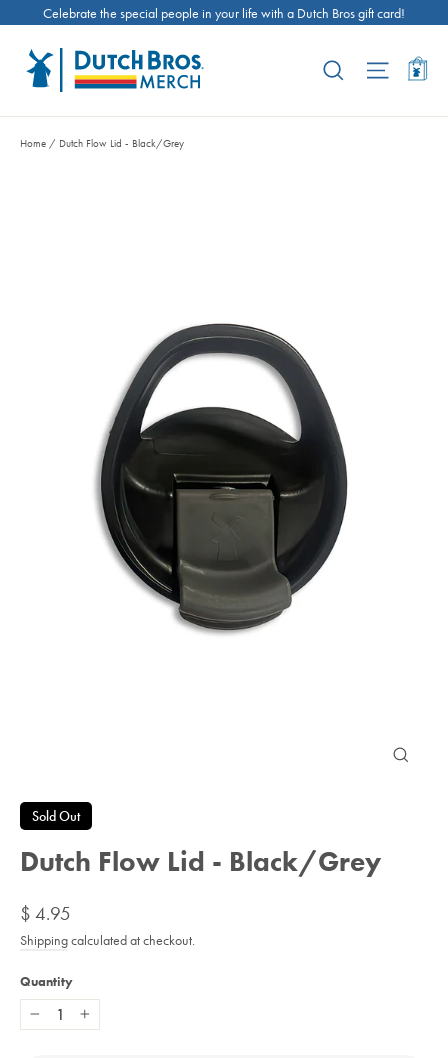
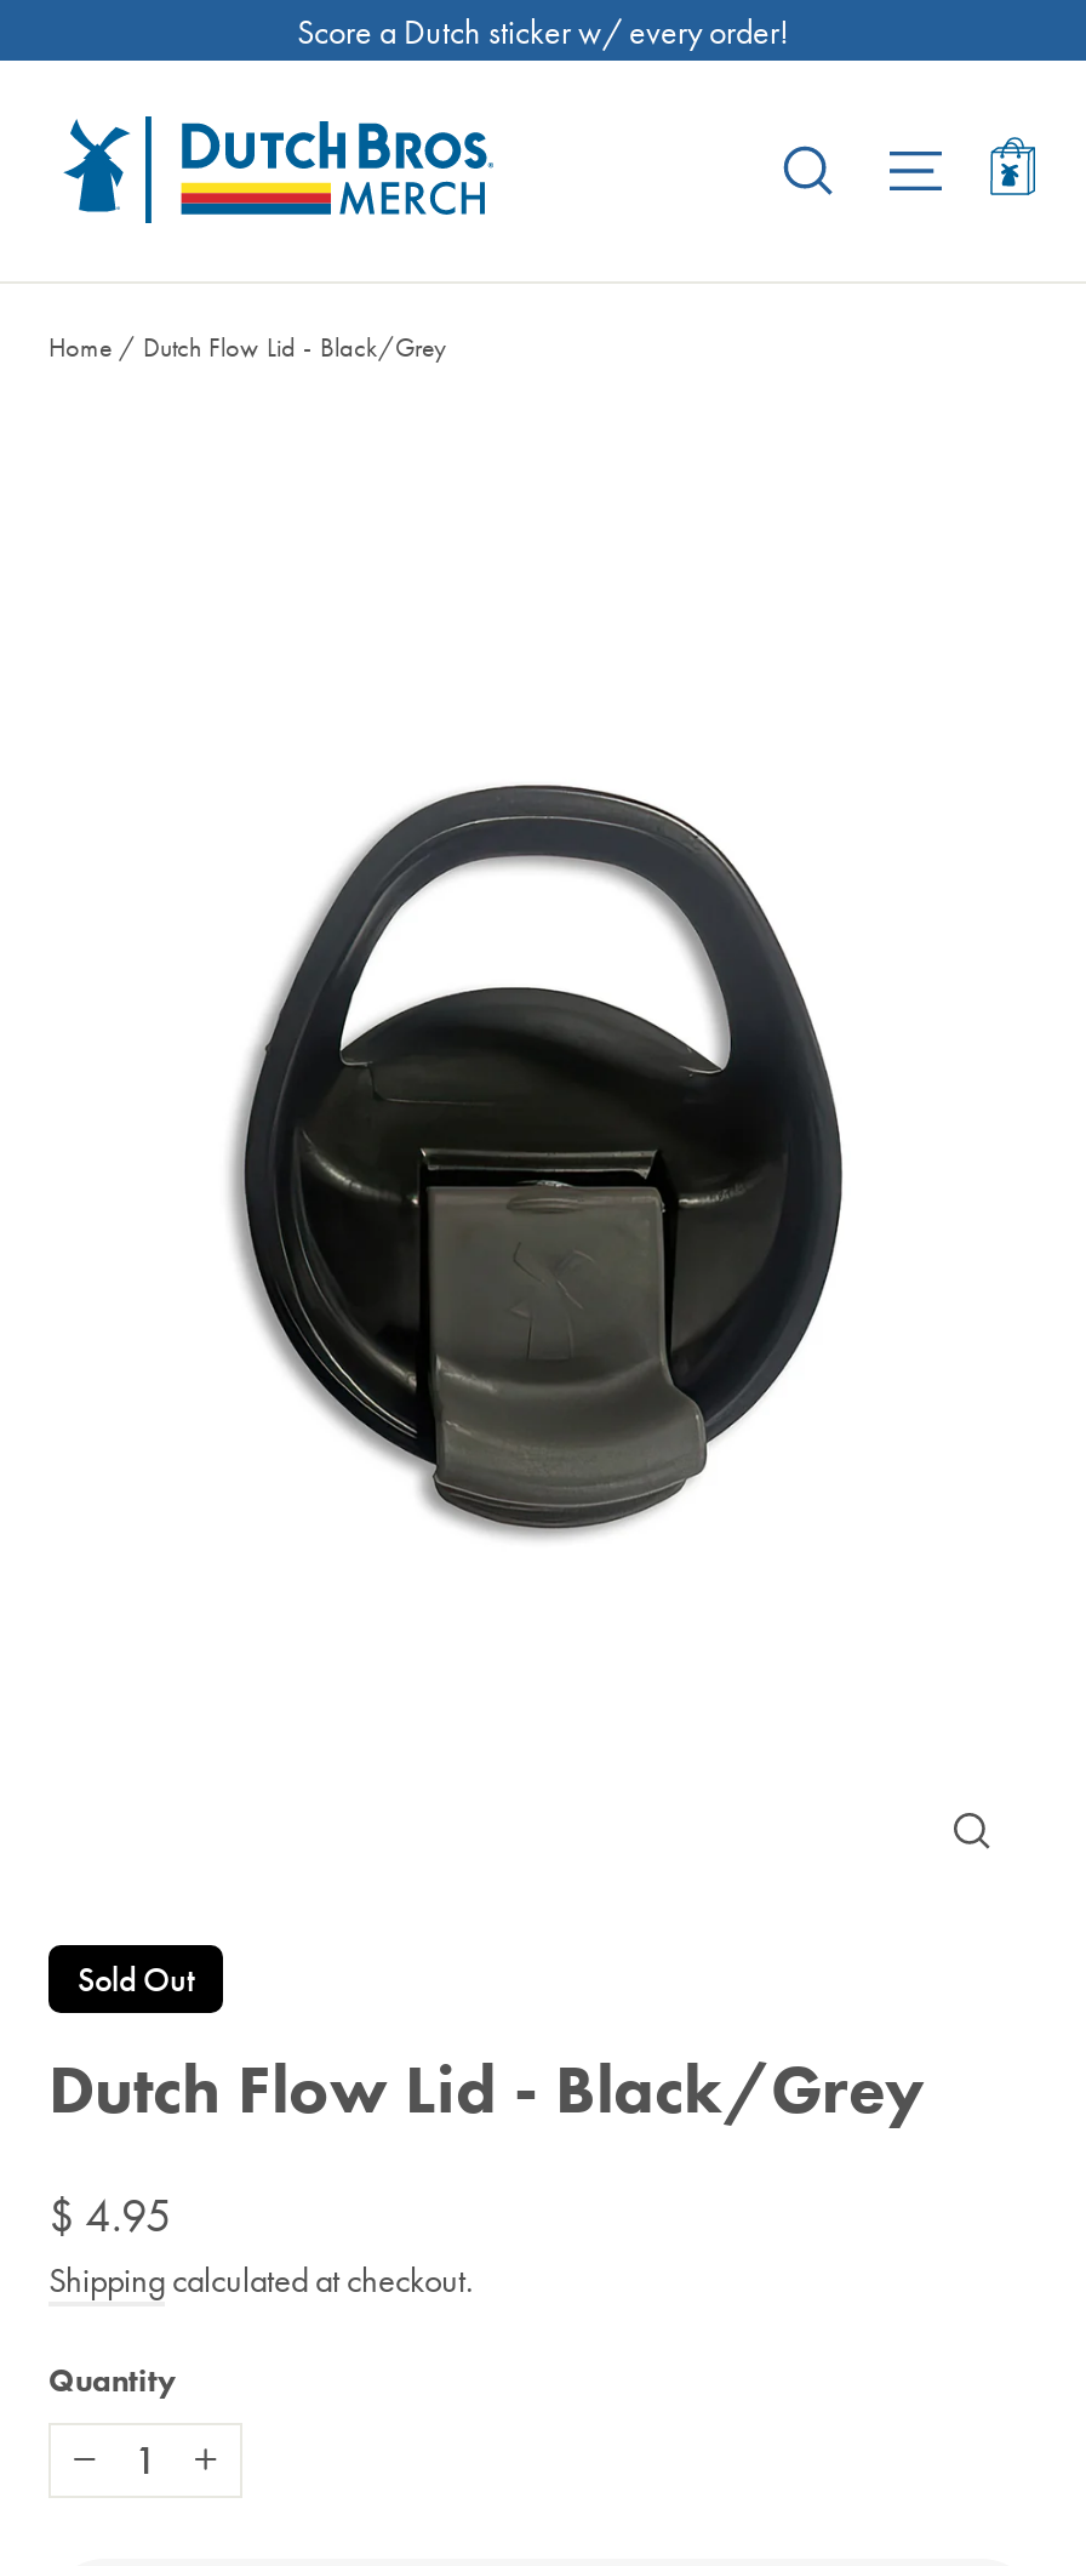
[43,4,405,22] Celebrate the special people in your life with a Dutch Bros gift card! -> [297,10,789,53] Score a Dutch sticker w/ every order!

